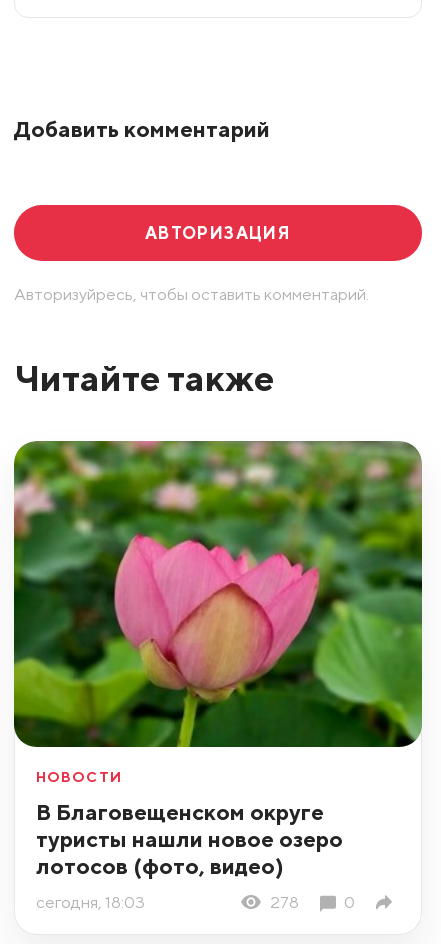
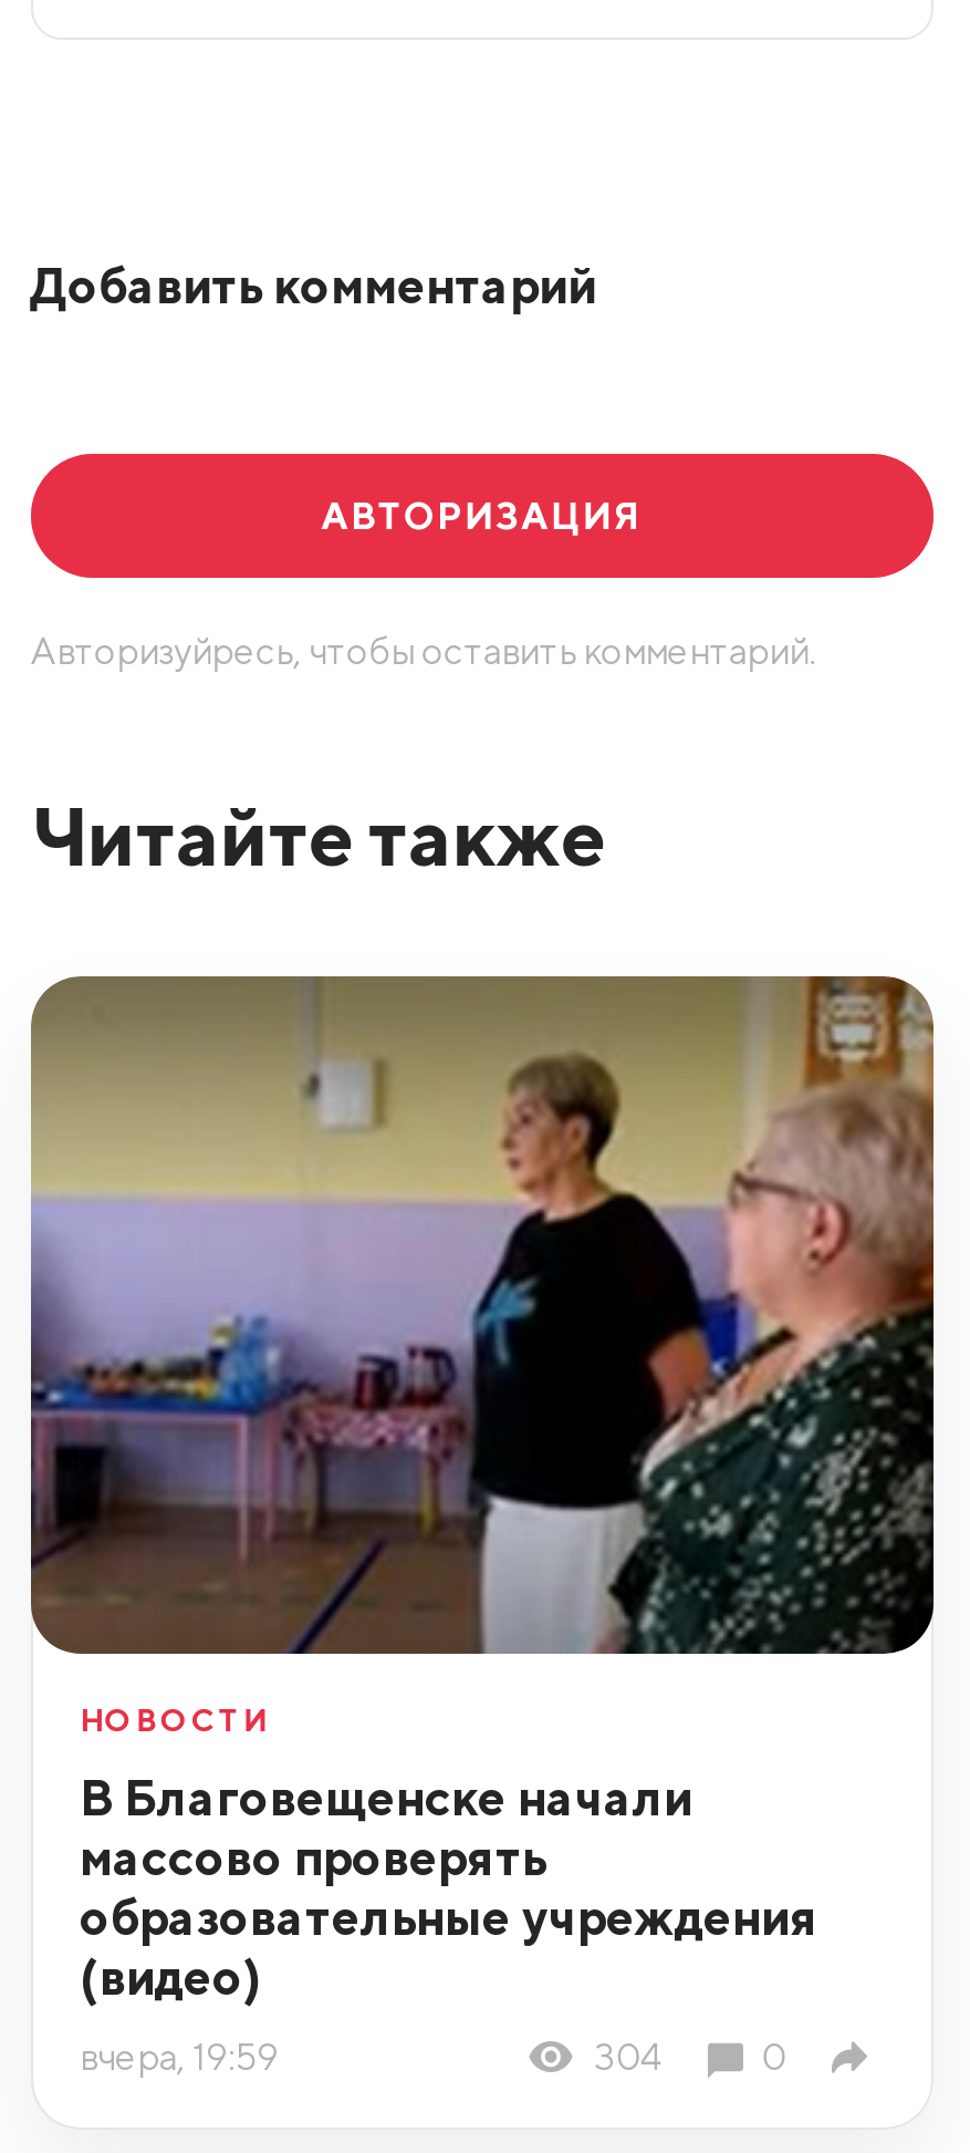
[13,441,423,748] [image] -> [29,976,936,1656] [image]
[36,798,343,879] В Благовещенском округе | туристы нашли новое озеро | лотосов (фото, видео) -> [80,1766,818,2005] В Благовещенске начали | массово проверять | образовательные учреждения | (видео)
[36,892,299,912] сегодня, 18:03 | 278 -> [80,2035,662,2080] вчера, 19:59 | 304

